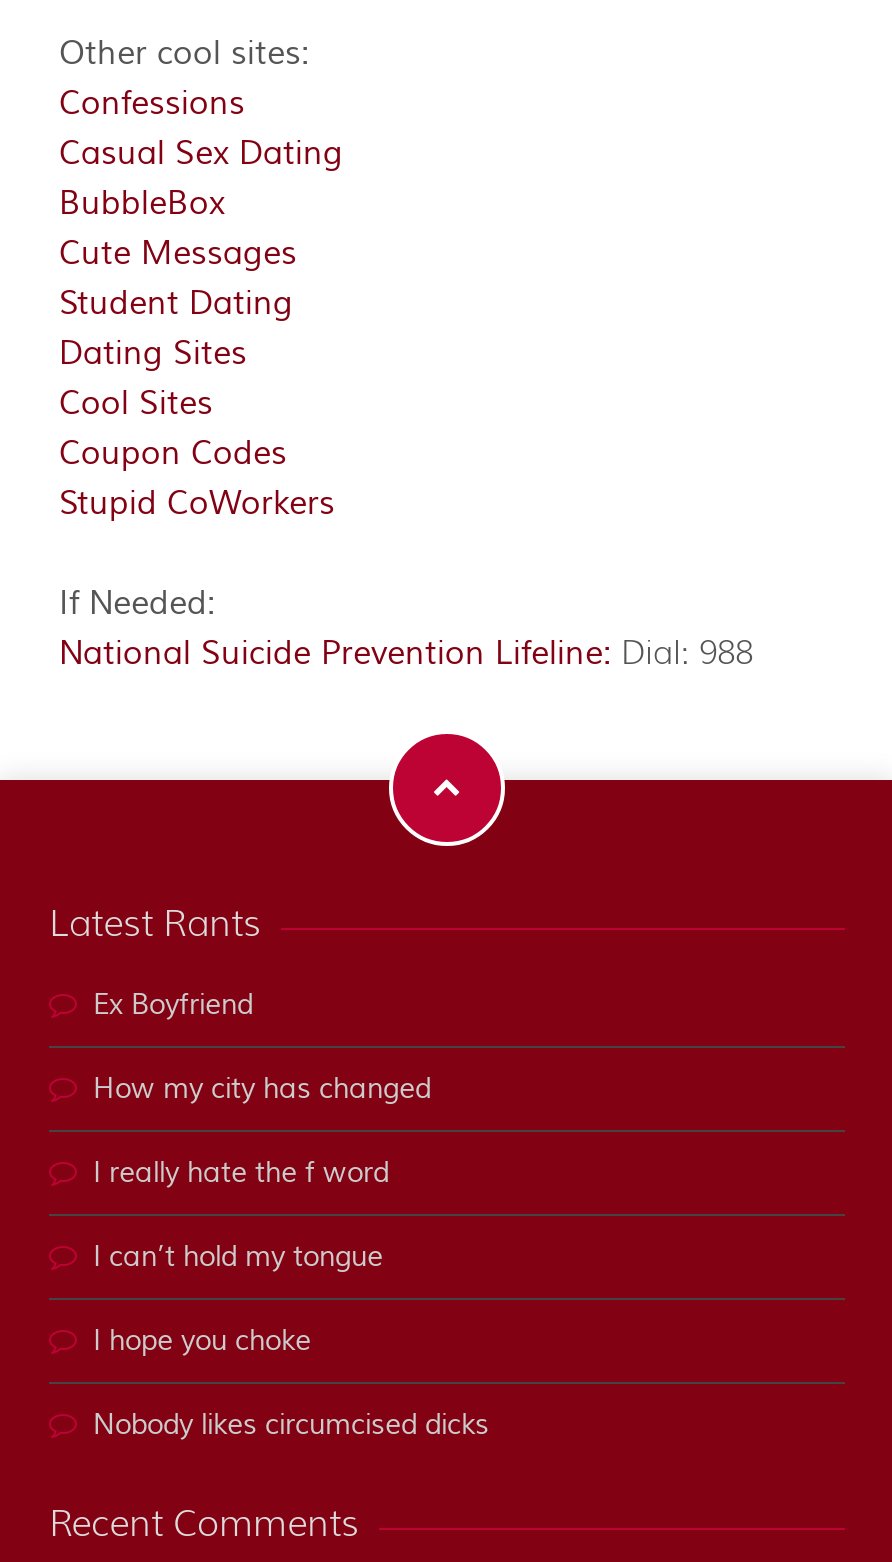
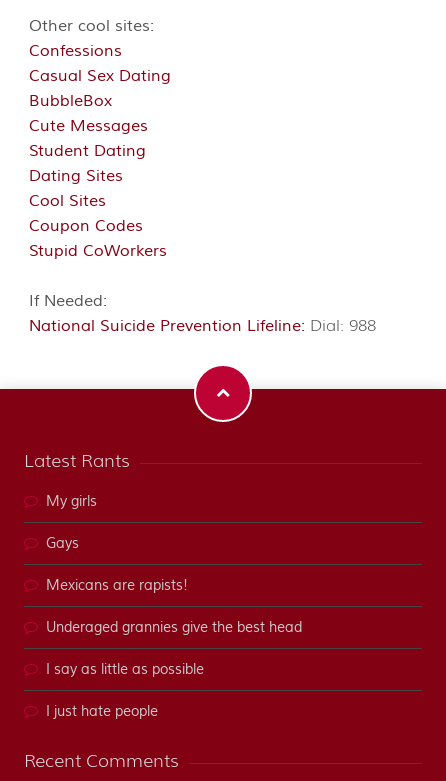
[93,988,253,1024] Ex Boyfriend -> [46,493,97,511] My girls
[93,1072,431,1108] How my city has changed -> [46,535,79,553] Gays
[93,1156,389,1192] I really hate the f word -> [46,577,188,595] Mexicans are rapists!
[93,1240,383,1276] I can’t hold my tongue -> [46,619,302,637] Underaged grannies give the best head
[93,1324,311,1360] I hope you choke -> [46,661,204,679] I say as little as possible
[93,1408,489,1444] Nobody likes circumcised dicks -> [46,703,158,721] I just hate people

